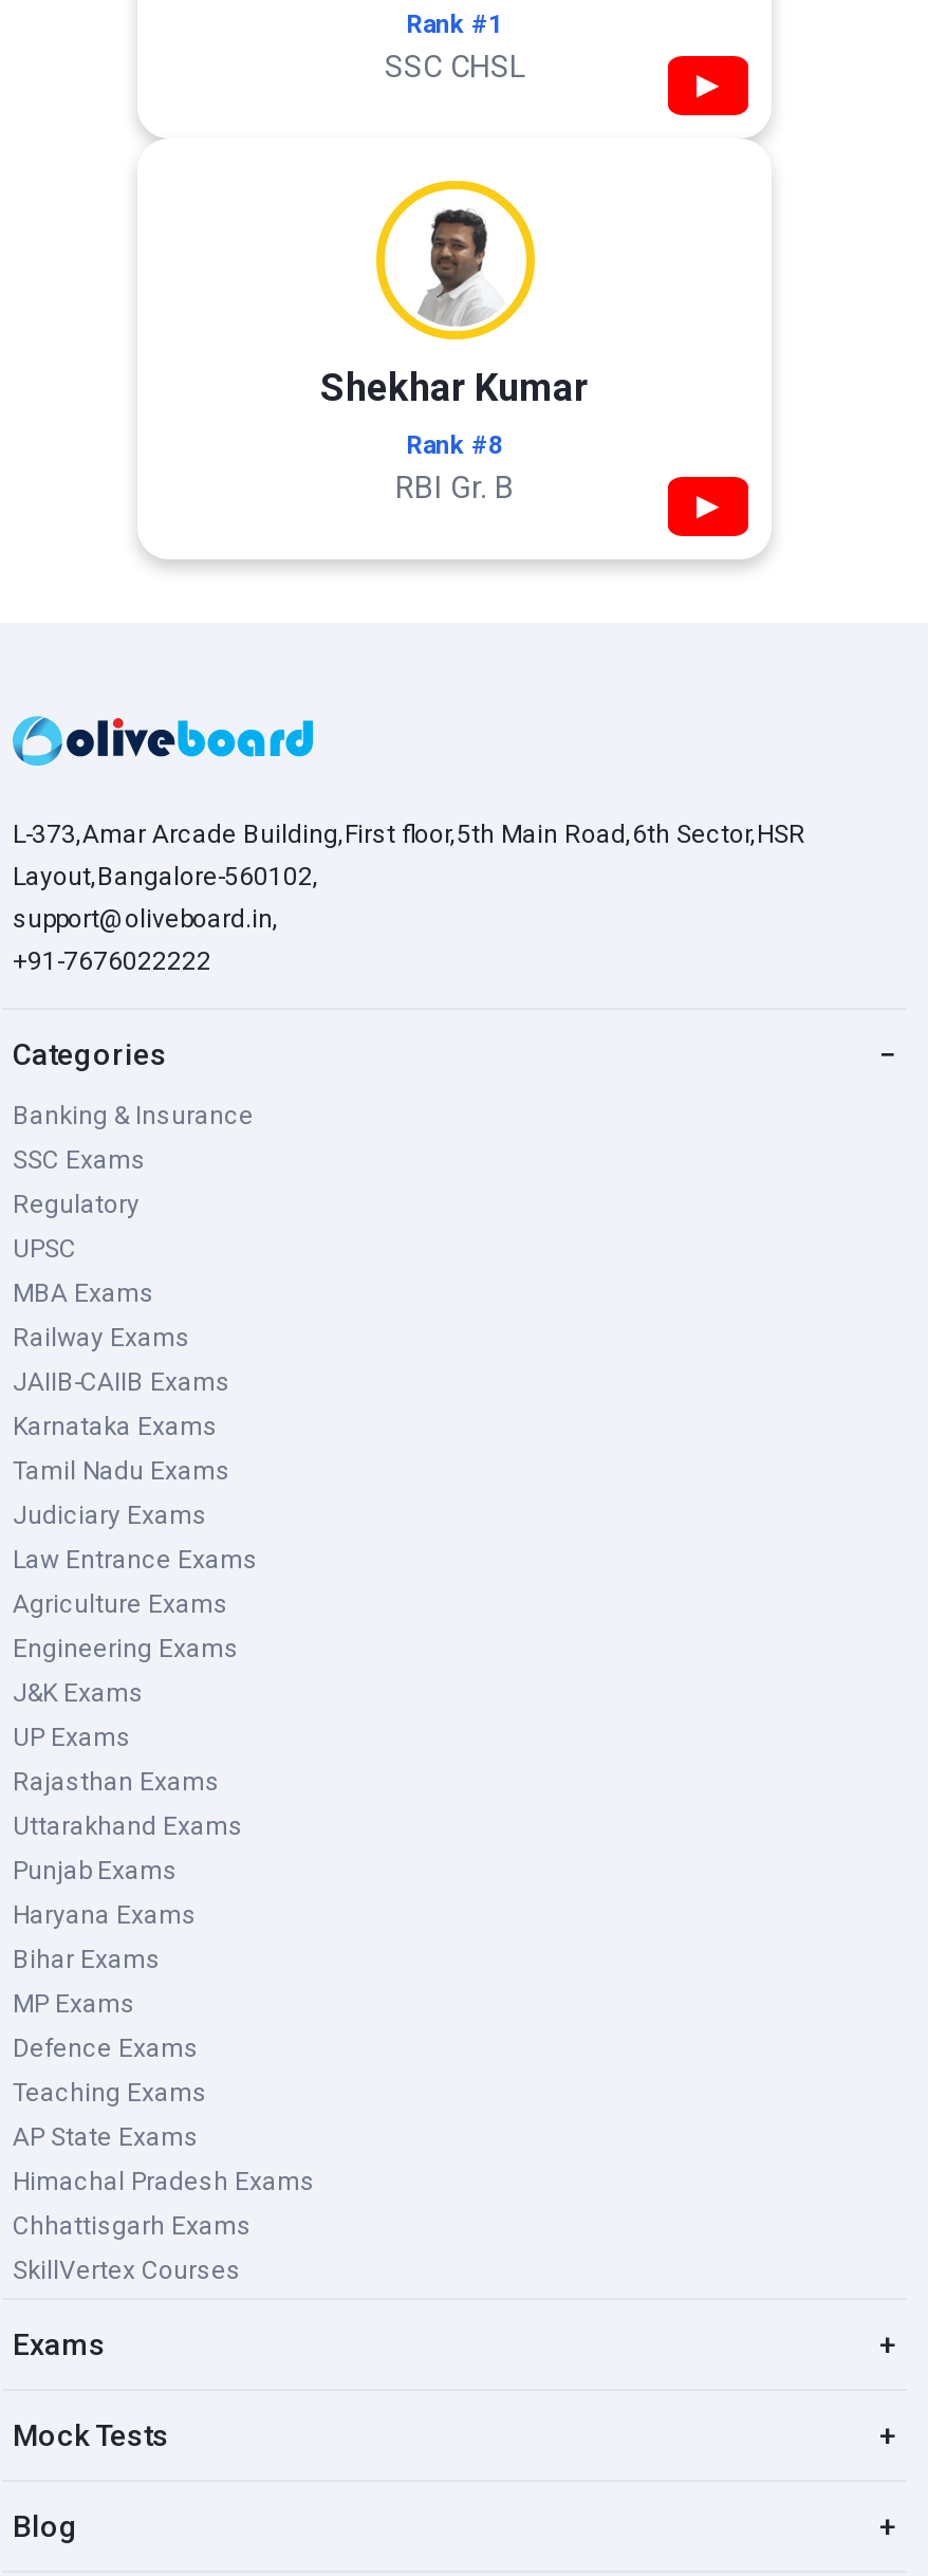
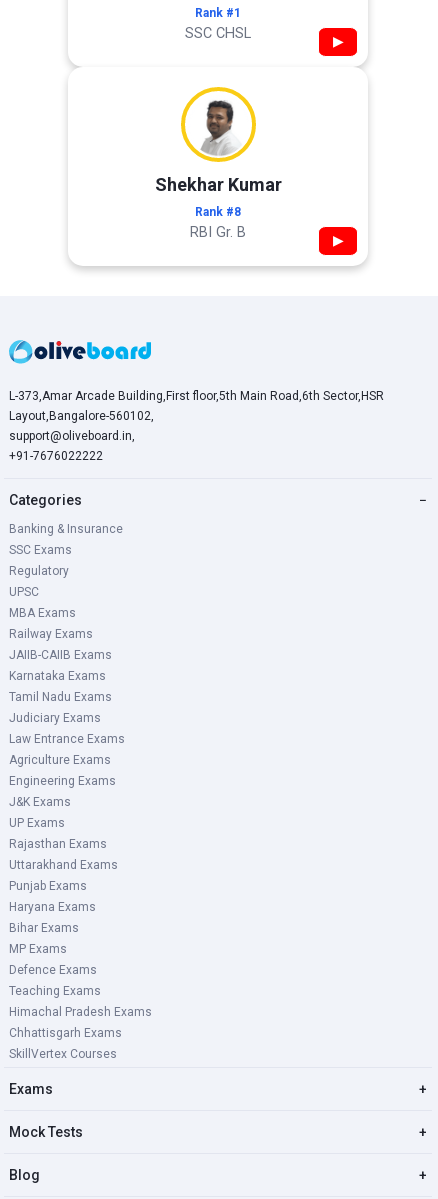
[13,2122,199,2152] AP State Exams -> none

